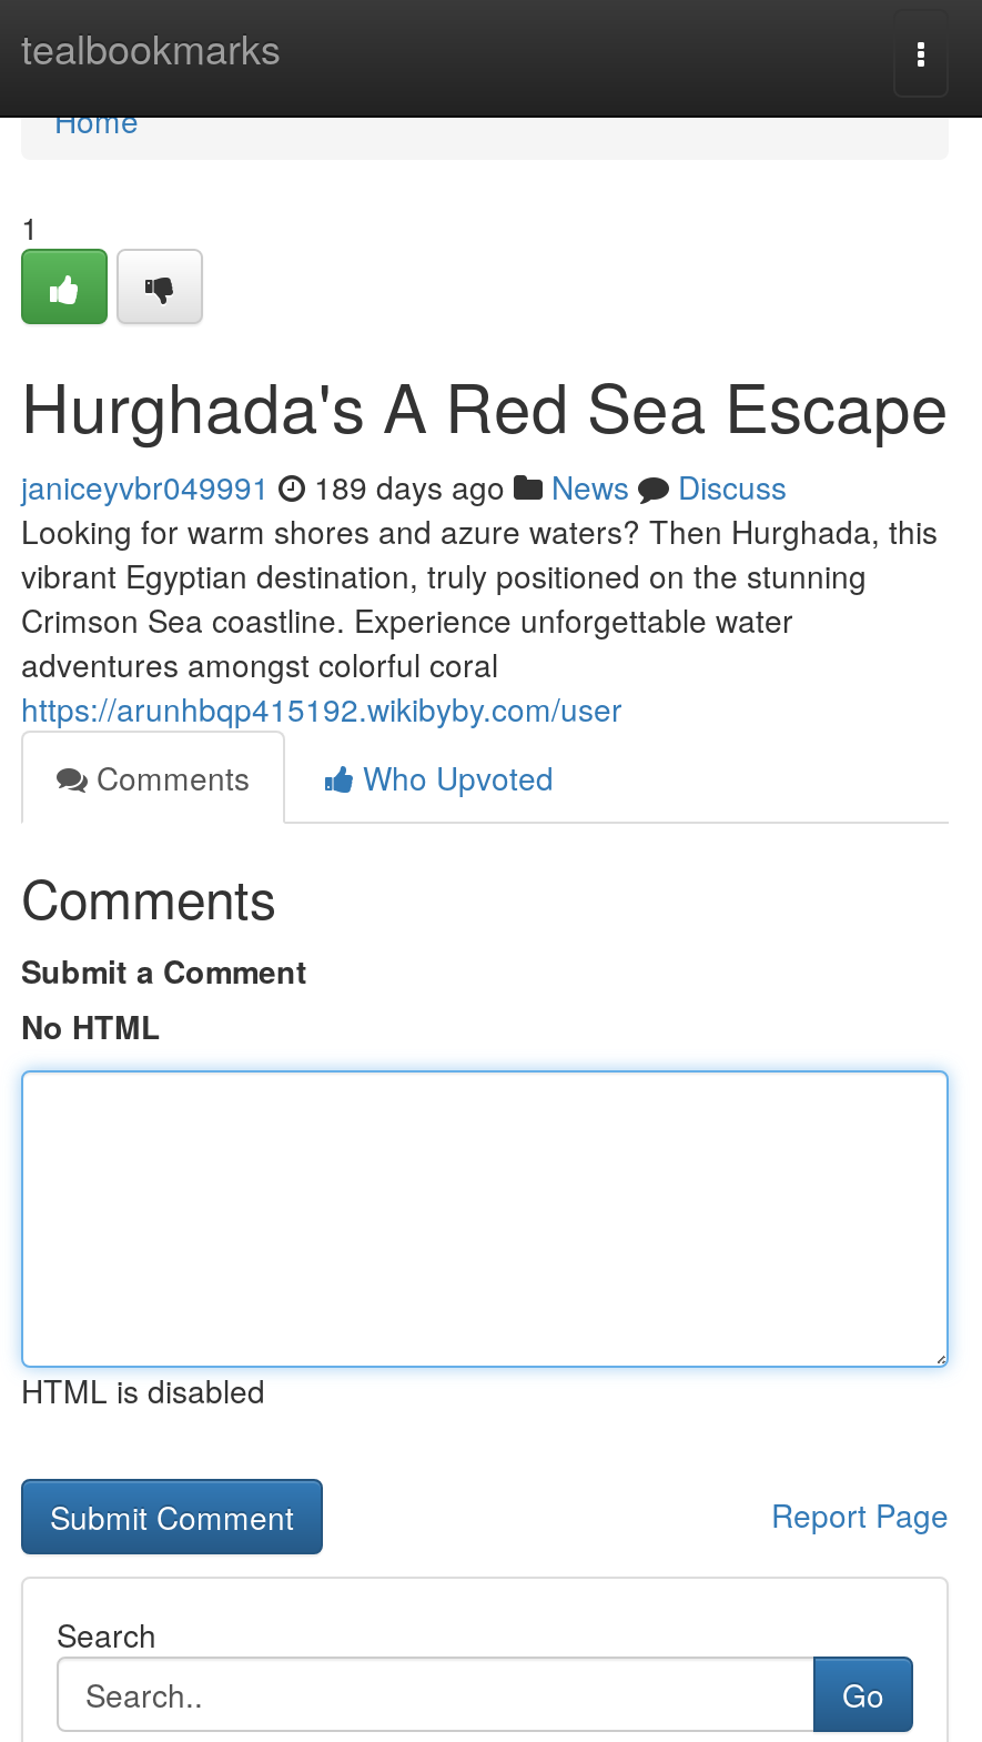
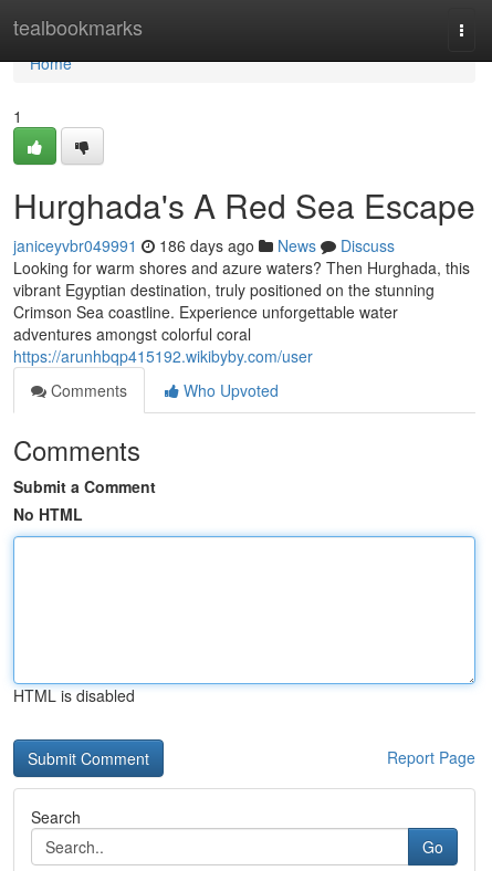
[21,464,787,508] janiceyvbr049991 189 days ago News Discuss -> [13,234,395,256] janiceyvbr049991 186 days ago News Discuss

